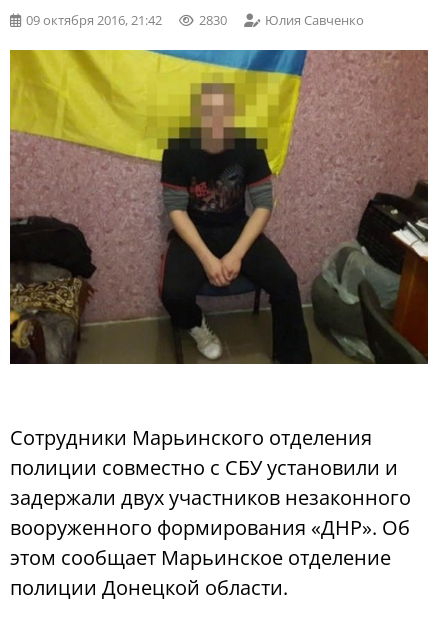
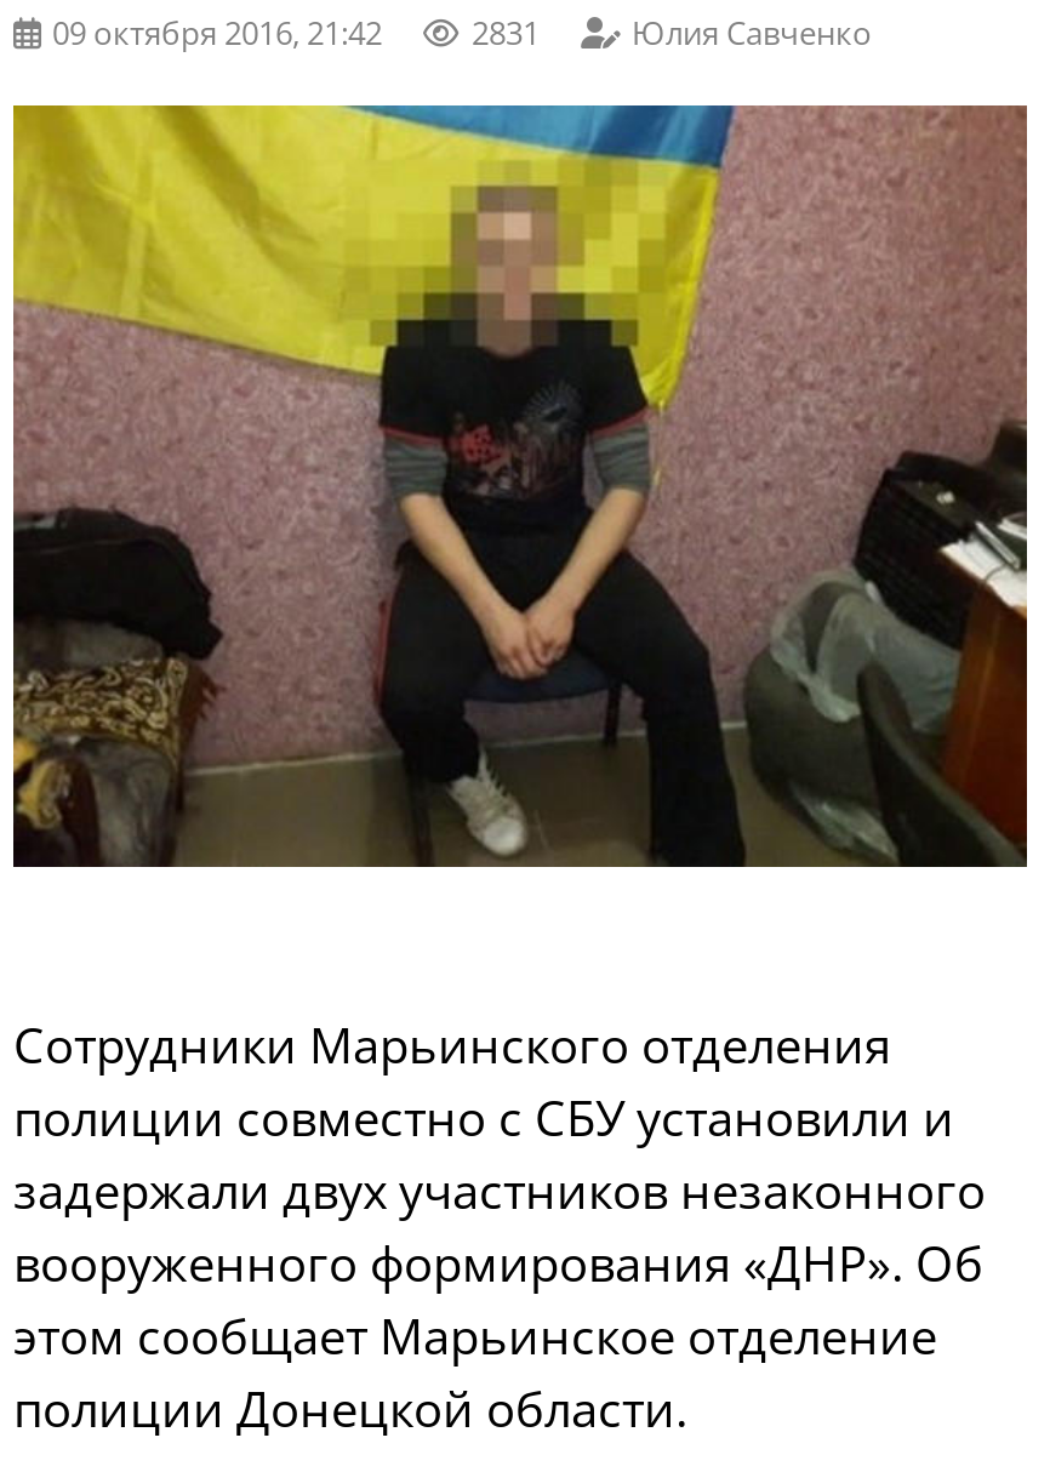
[199,11,227,29] 2830 -> [472,11,540,55] 2831

